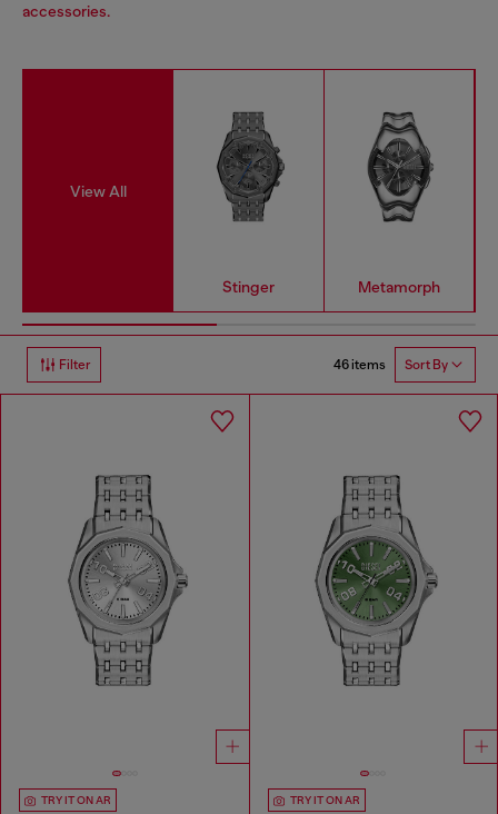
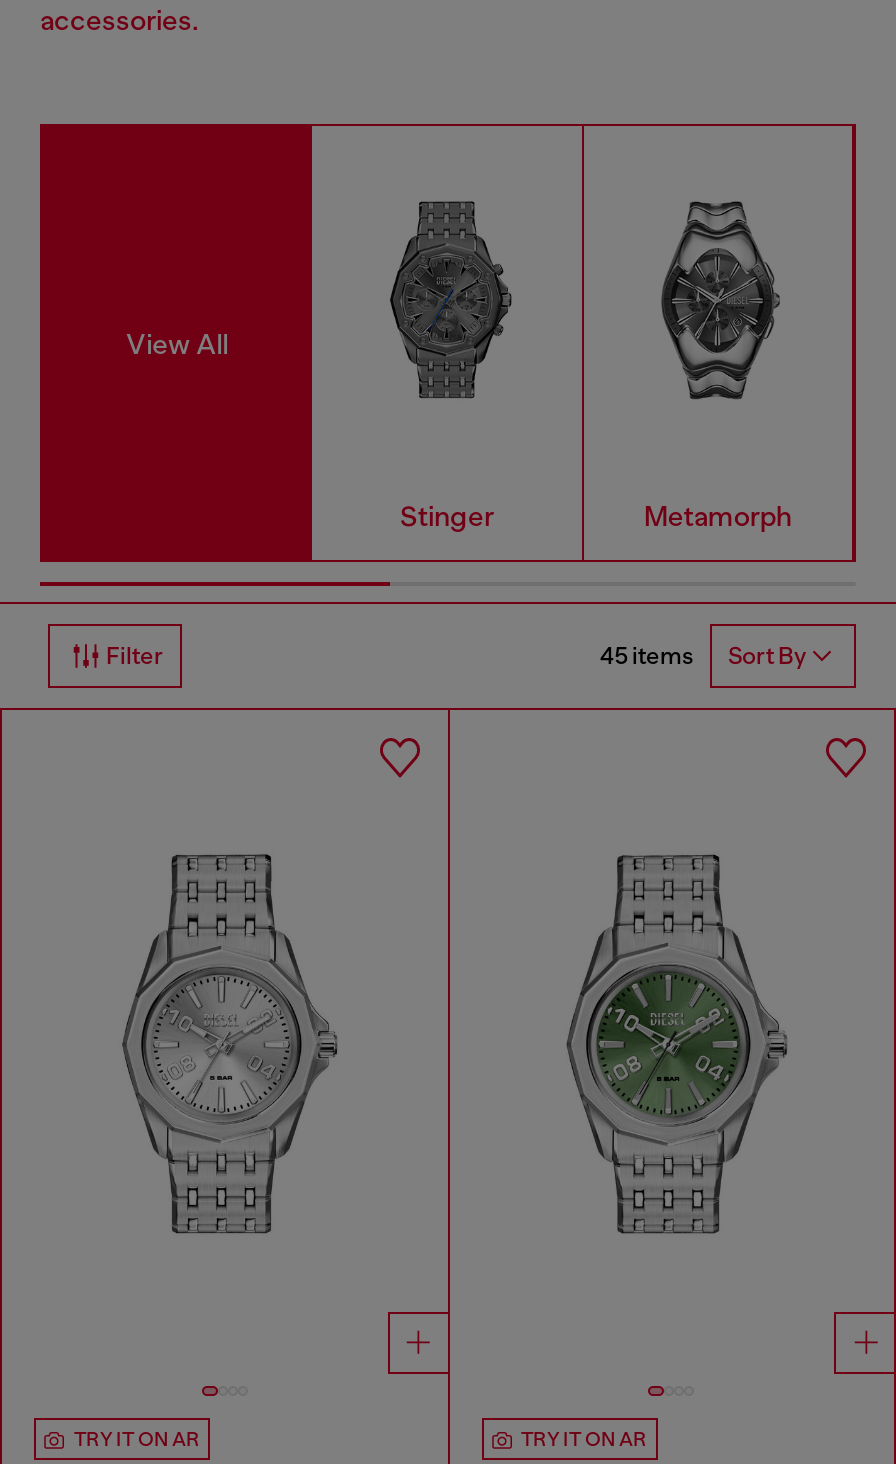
[333,357,448,373] 46 items Sort By -> [600,642,806,671] 45 items Sort By

